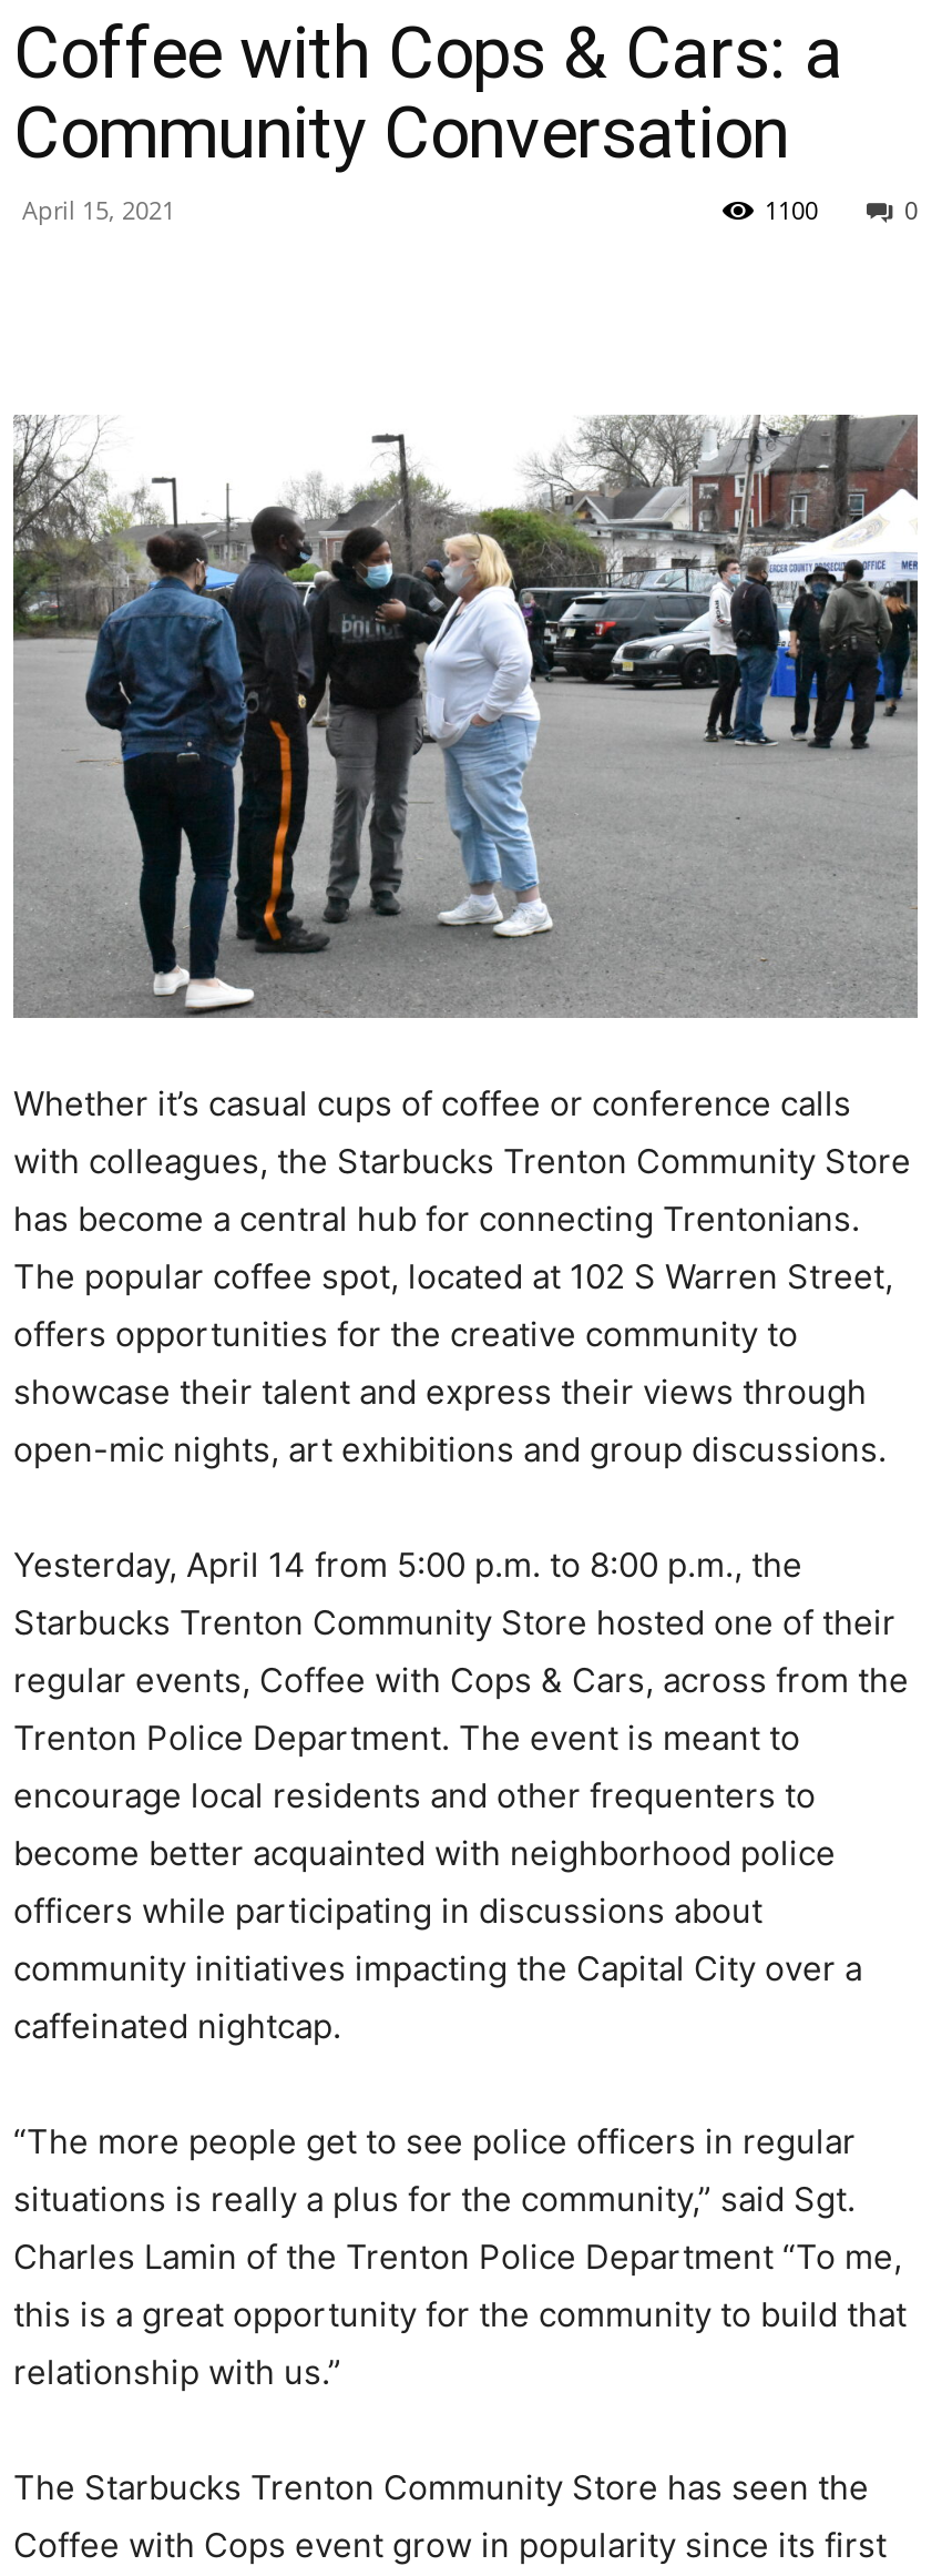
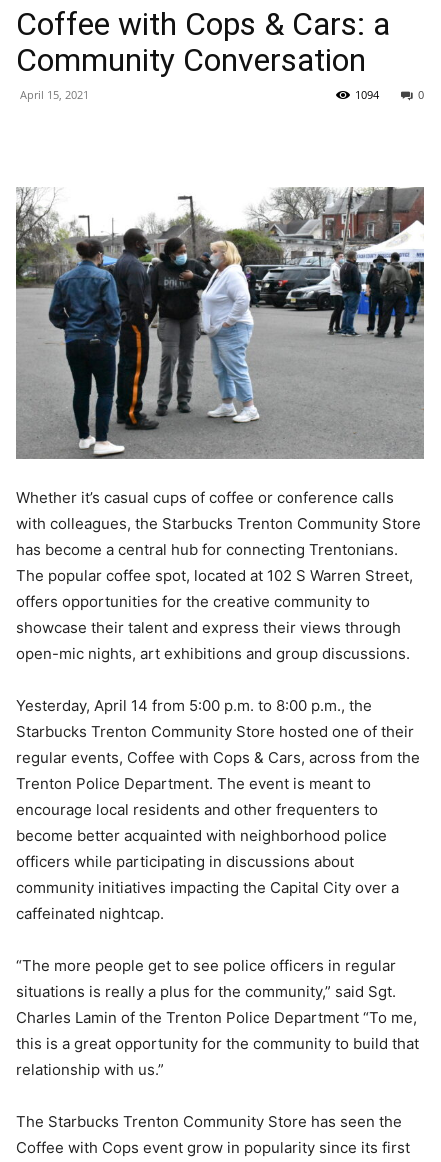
[765,193,818,226] 1100 -> [355,87,379,102] 1094

